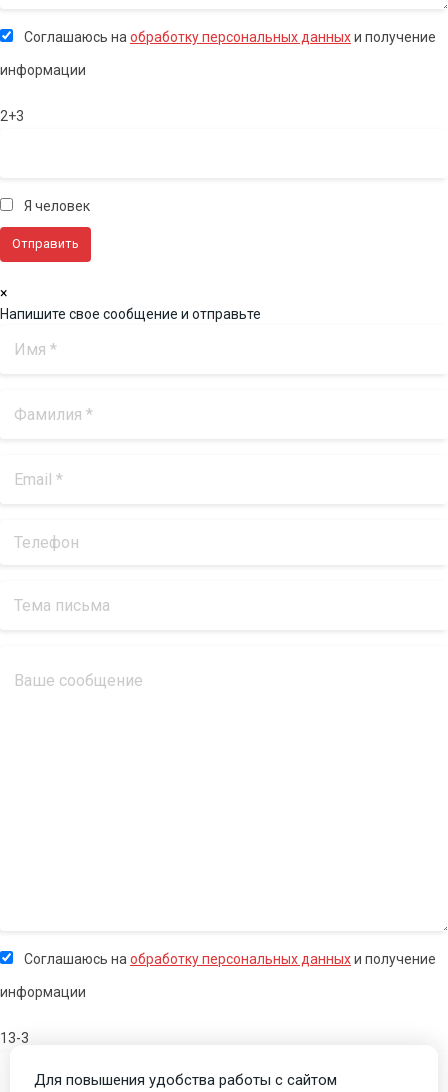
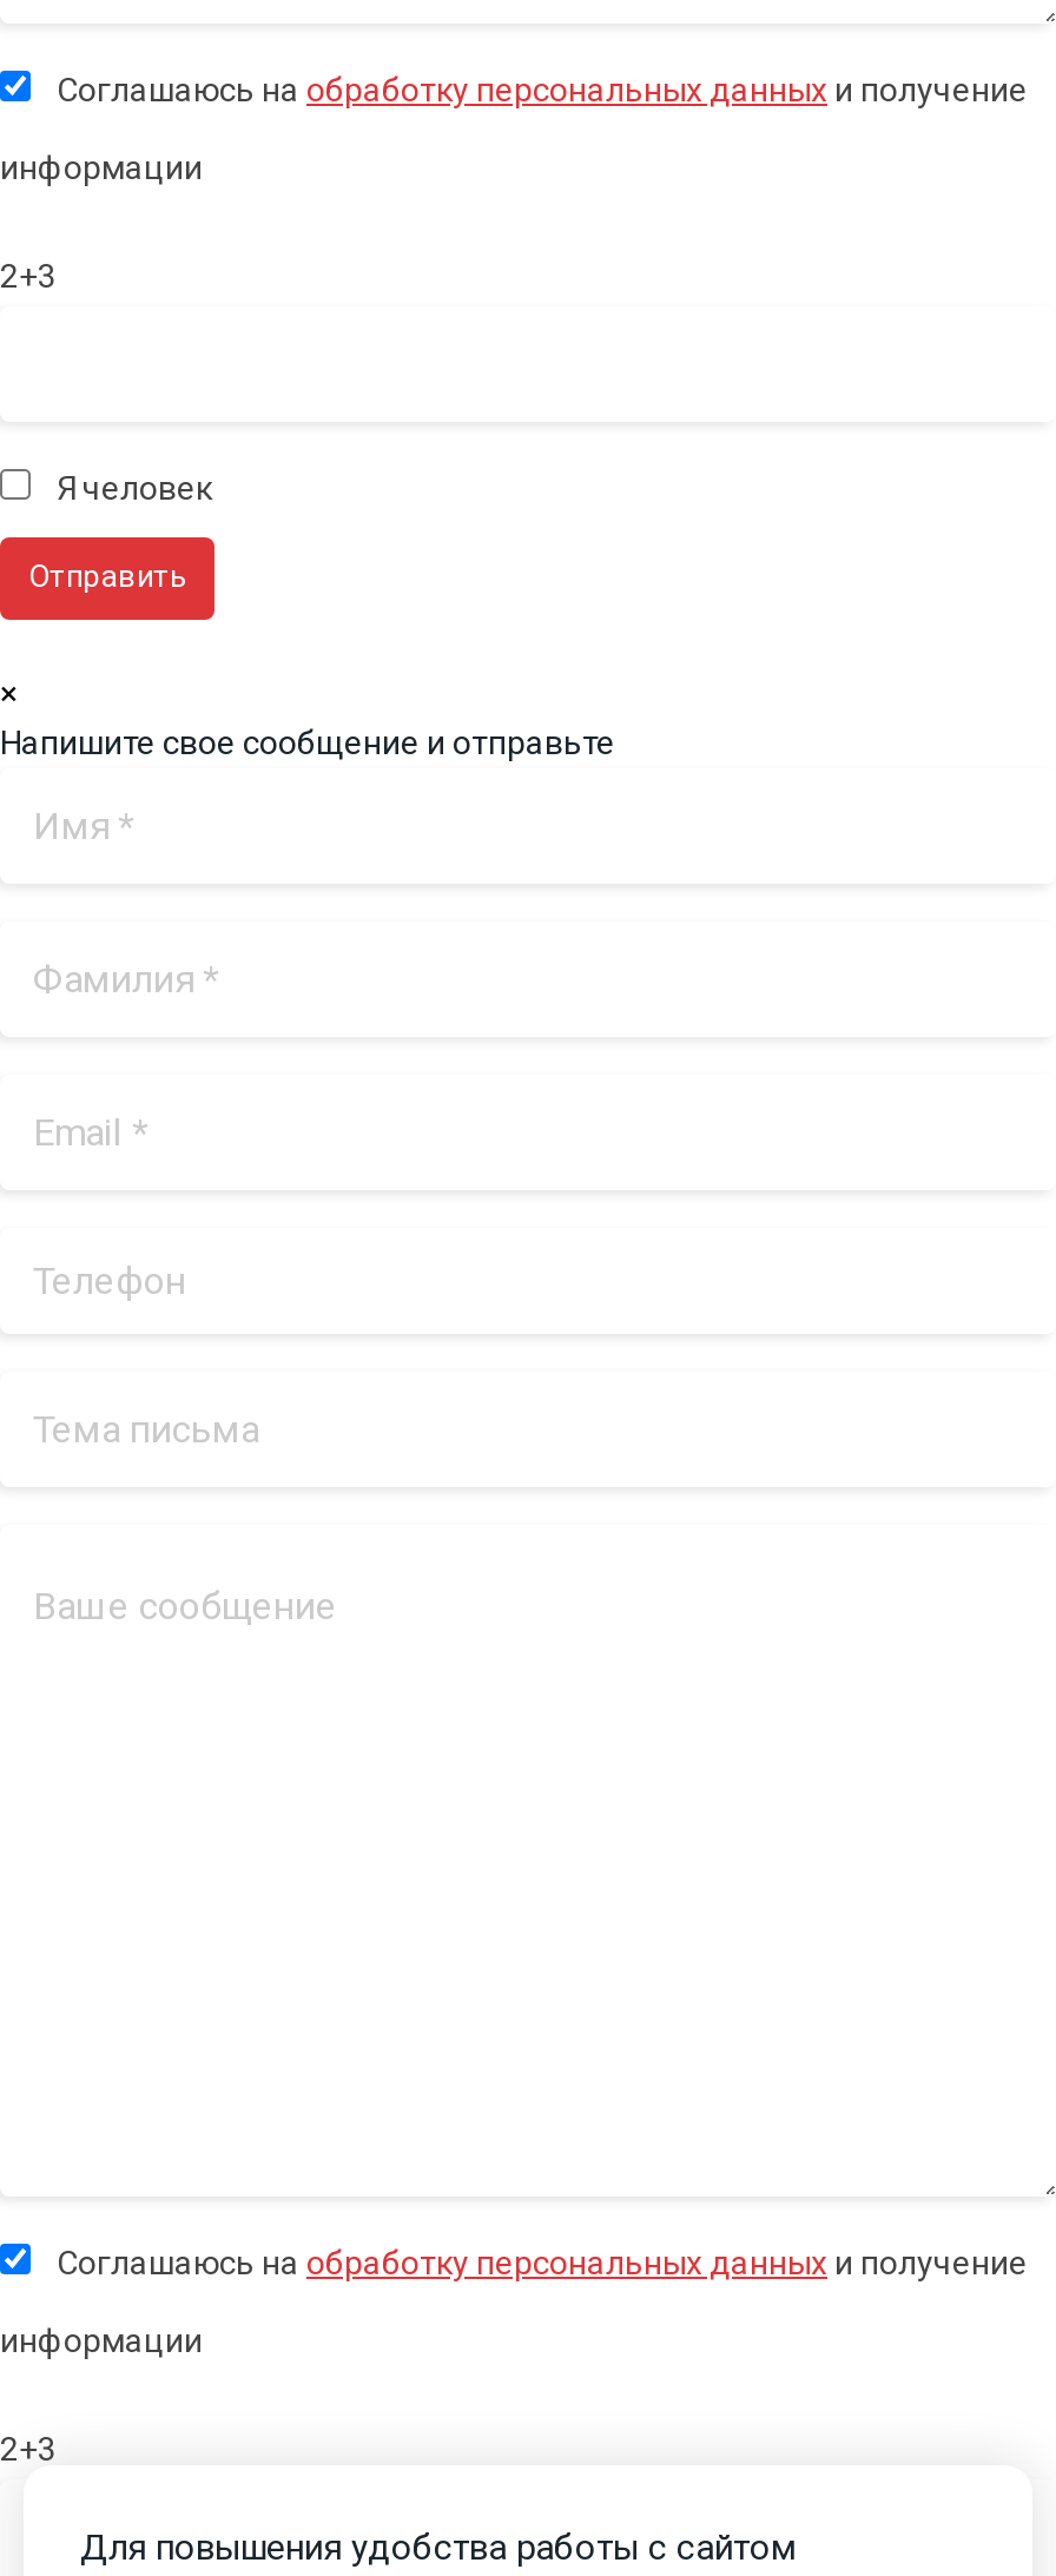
[0,1030,29,1046] 13-3 -> [0,2430,57,2468] 2+3

